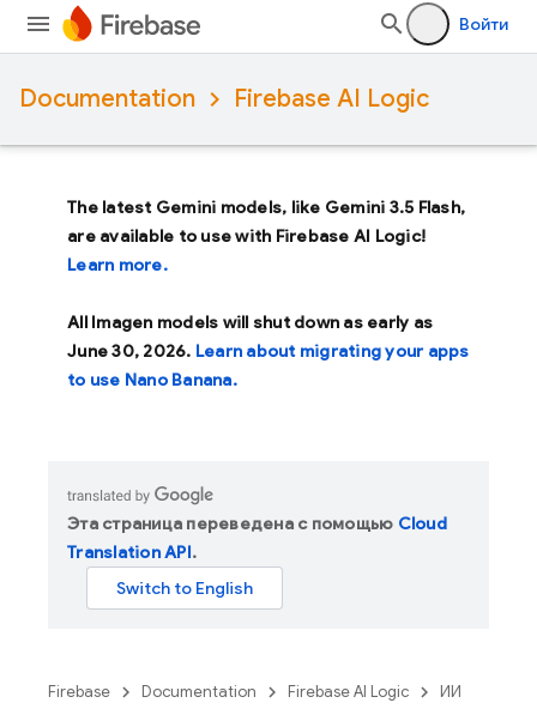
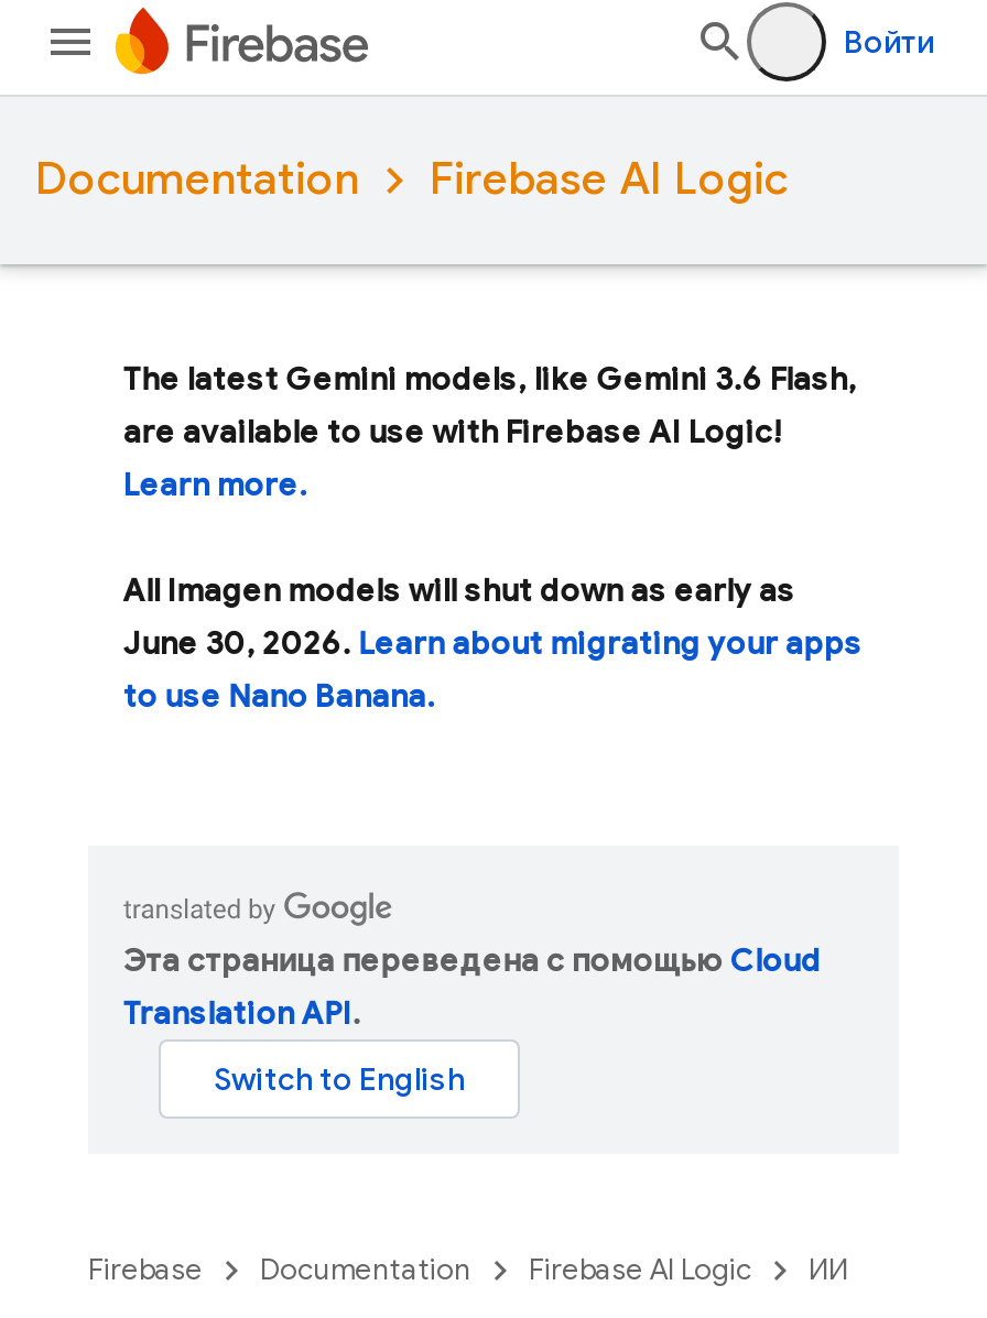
[67,196,465,218] The latest Gemini models, like Gemini 3.5 Flash, -> [123,359,857,399] The latest Gemini models, like Gemini 3.6 Flash,

